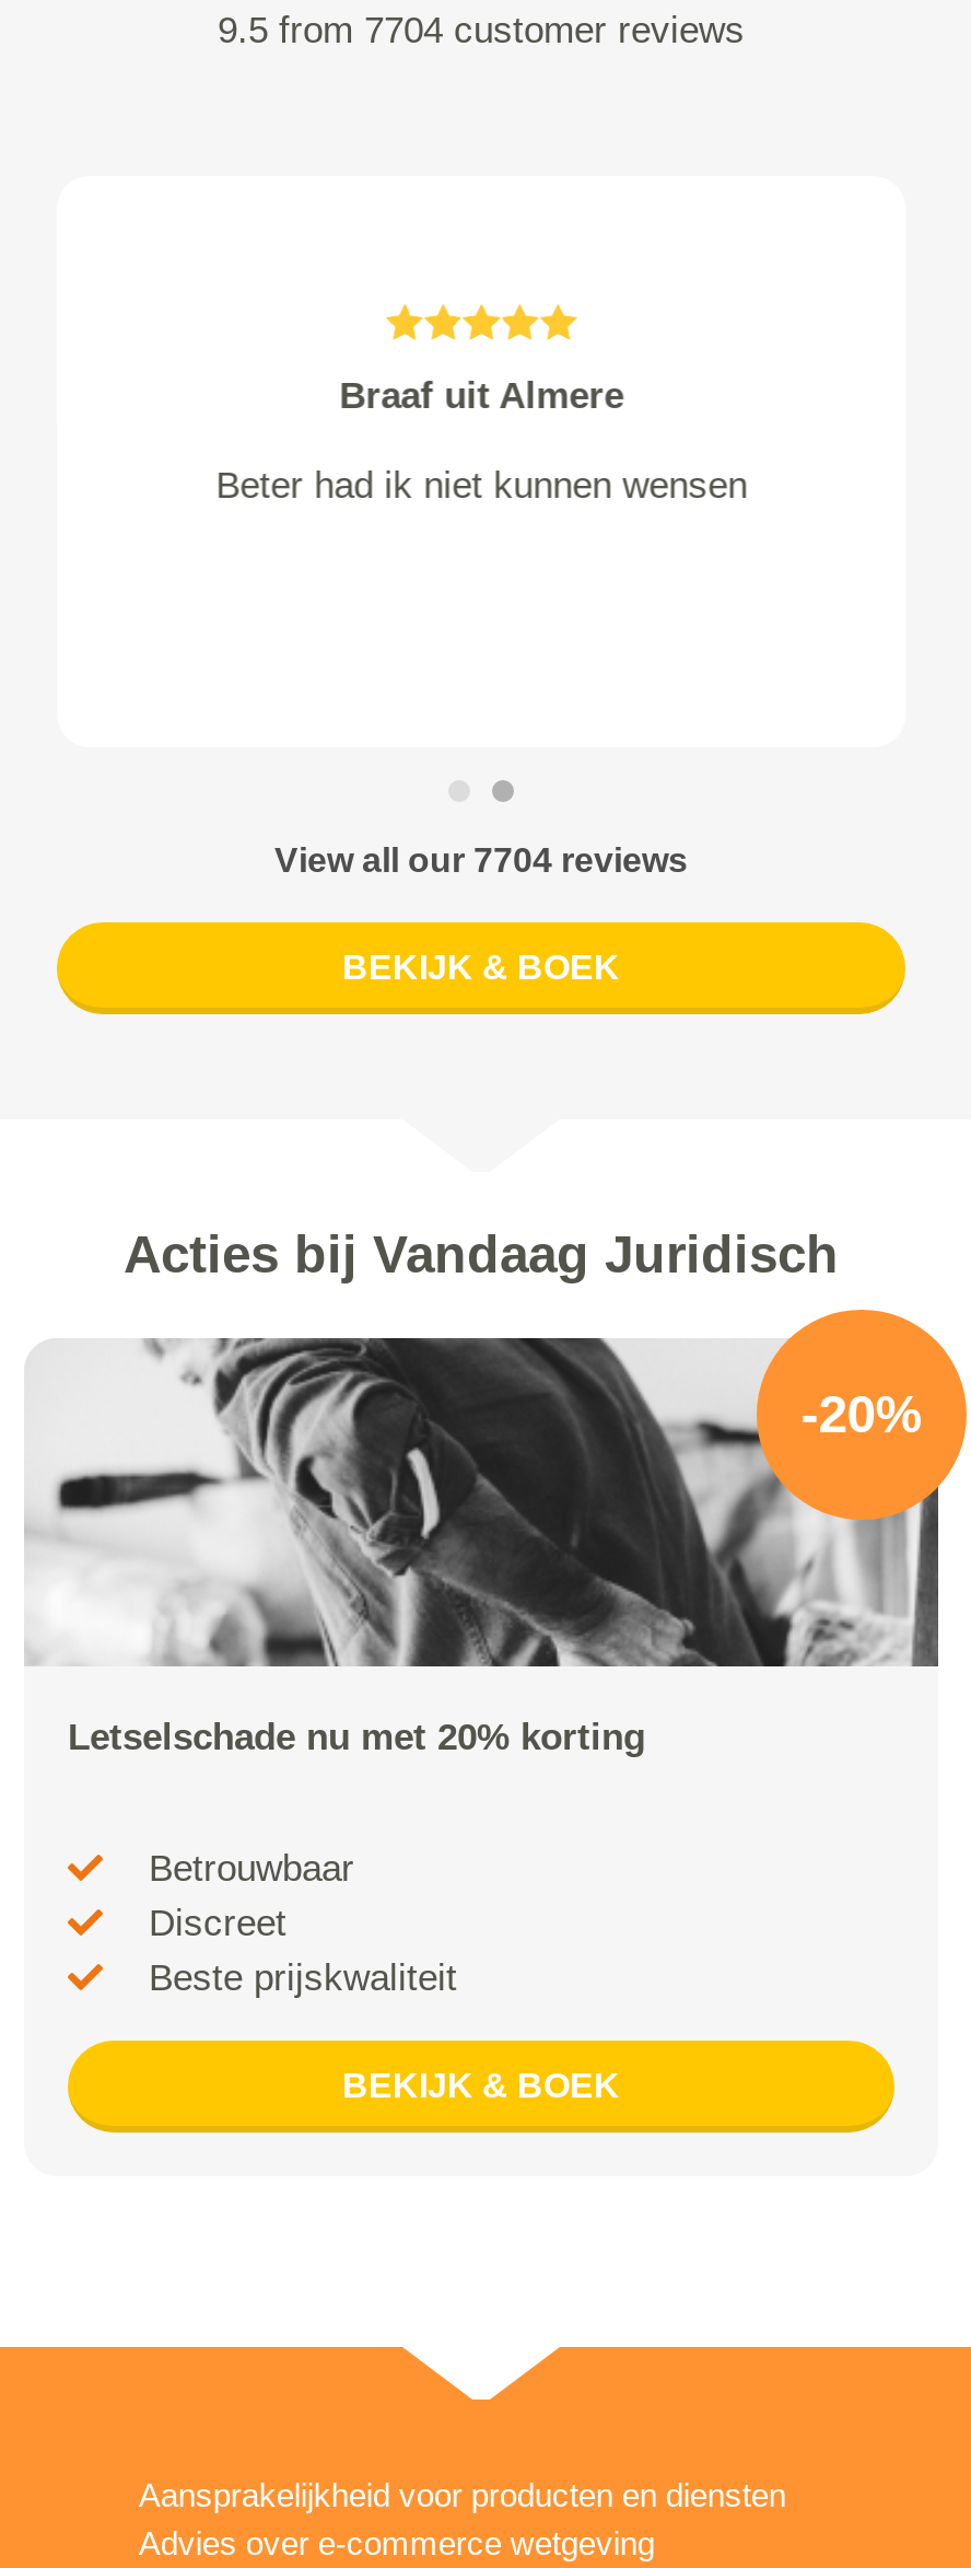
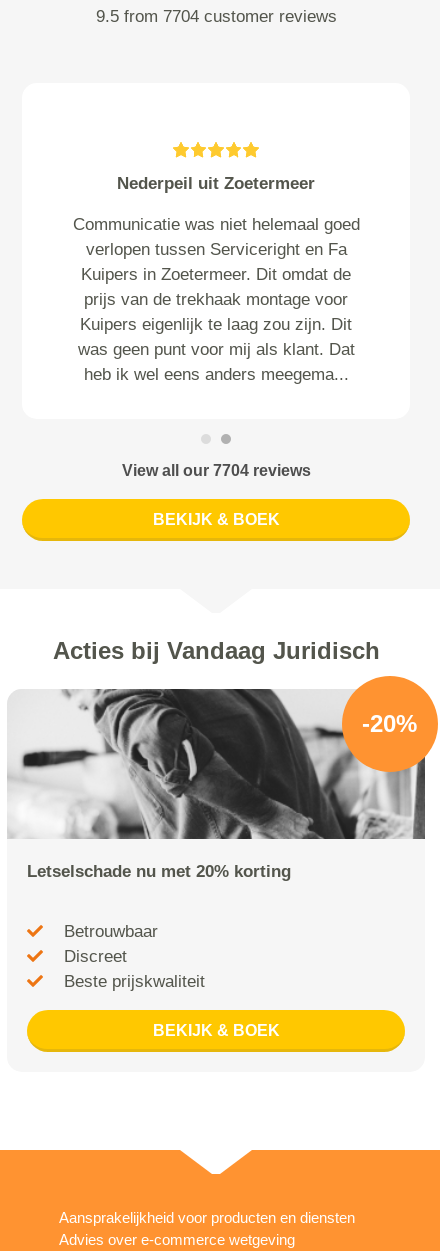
[339,375,623,417] Braaf uit Almere -> [117,174,315,193] Nederpeil uit Zoetermeer
[215,465,747,506] Beter had ik niet kunnen wensen -> [72,215,359,384] Communicatie was niet helemaal goed | verlopen tussen Serviceright en Fa | Kuipers in Zoetermeer. Dit omdat de | prijs van de trekhaak montage voor | Kuipers eigenlijk te laag zou zijn. Dit | was geen punt voor mij als klant. Dat | heb ik wel eens anders meegema...

